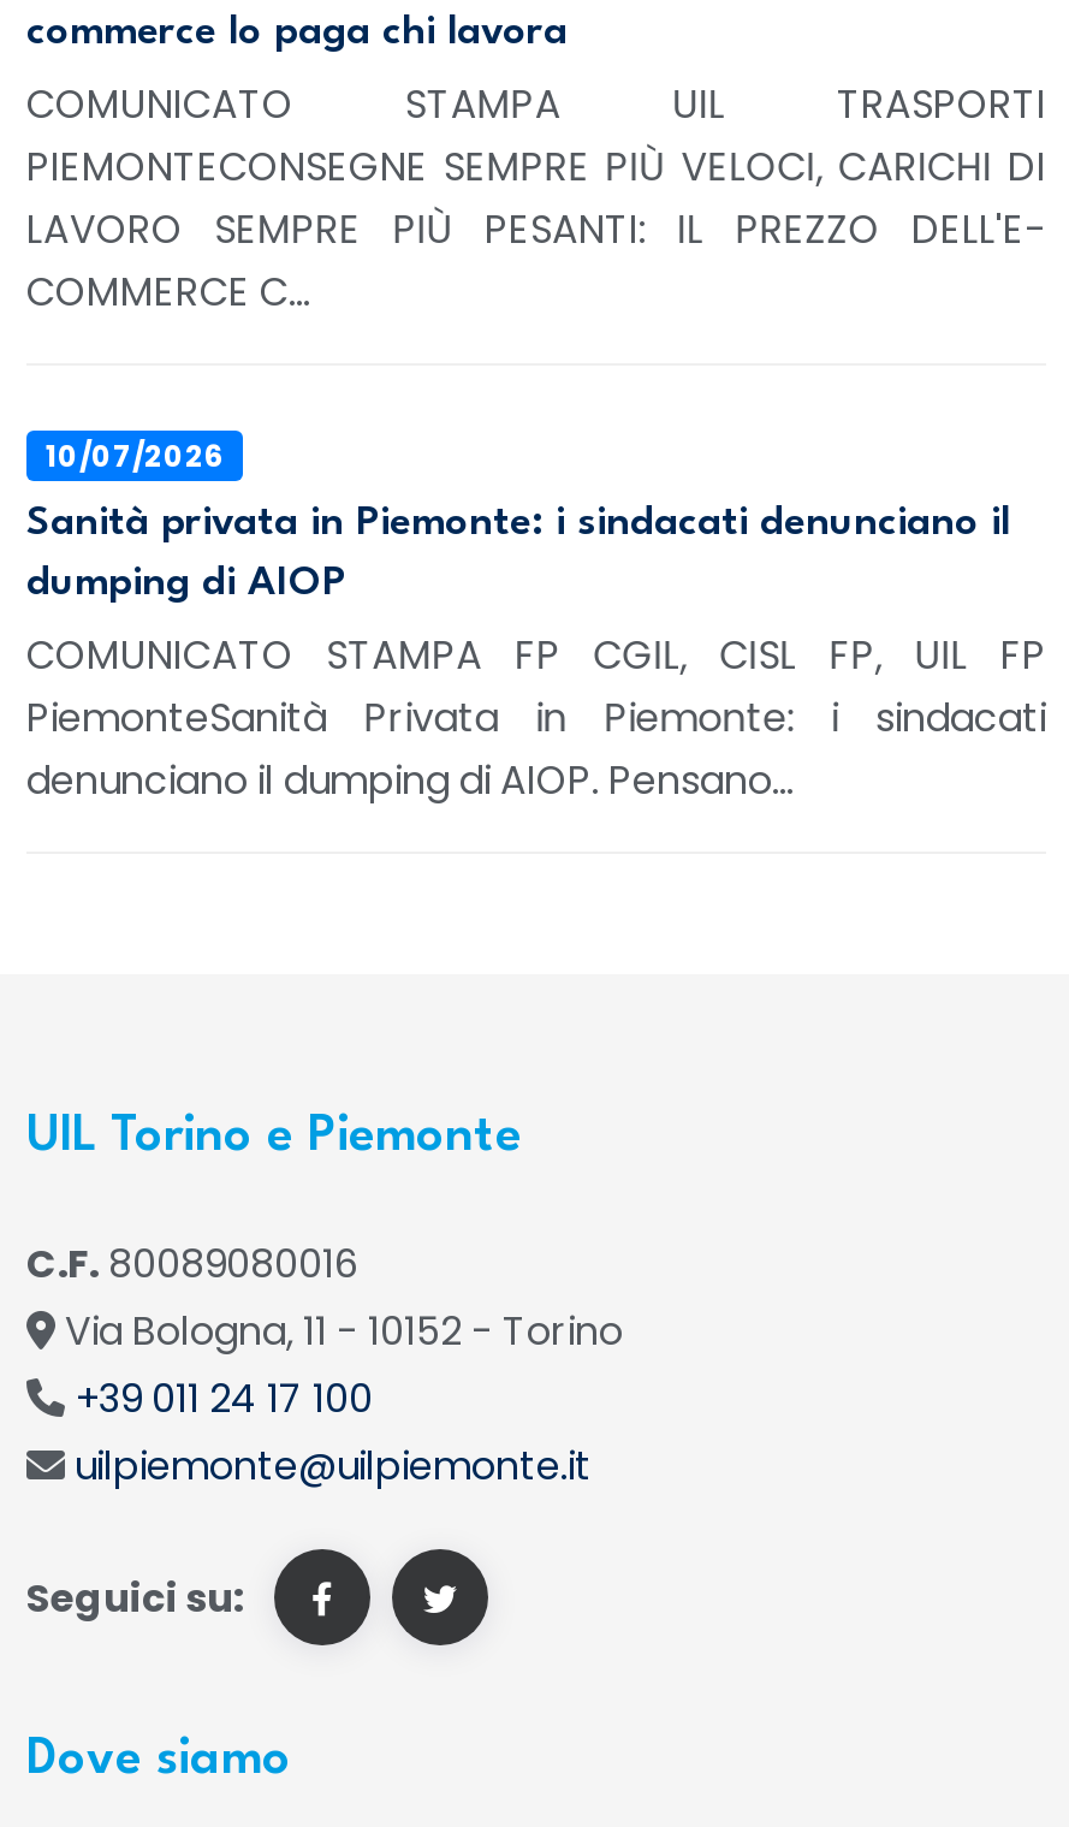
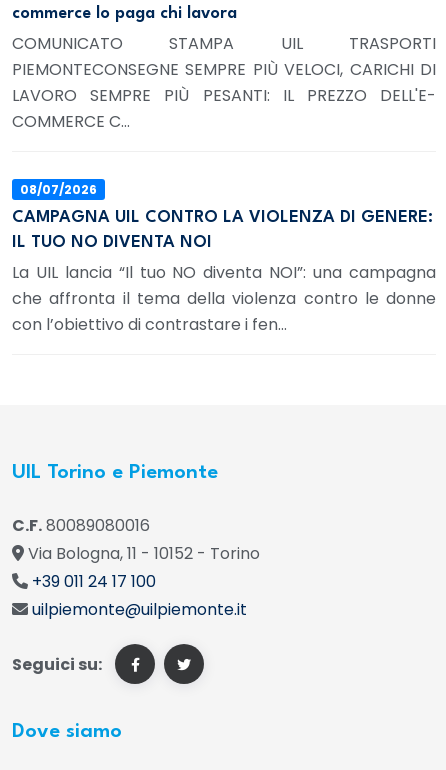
[46,436,224,477] 10/07/2026 -> [20,181,97,198] 08/07/2026
[26,502,1010,543] Sanità privata in Piemonte: i sindacati denunciano il -> [12,209,433,226] CAMPAGNA UIL CONTRO LA VIOLENZA DI GENERE:
[26,562,1046,808] dumping di AIOP | COMUNICATO STAMPA FP CGIL, CISL FP, UIL FP | PiemonteSanità Privata in Piemonte: i sindacati | denunciano il dumping di AIOP. Pensano... -> [12,234,436,336] IL TUO NO DIVENTA NOI | La UIL lancia “Il tuo NO diventa NOI”: una campagna | che affronta il tema della violenza contro le donne | con l’obiettivo di contrastare i fen...

